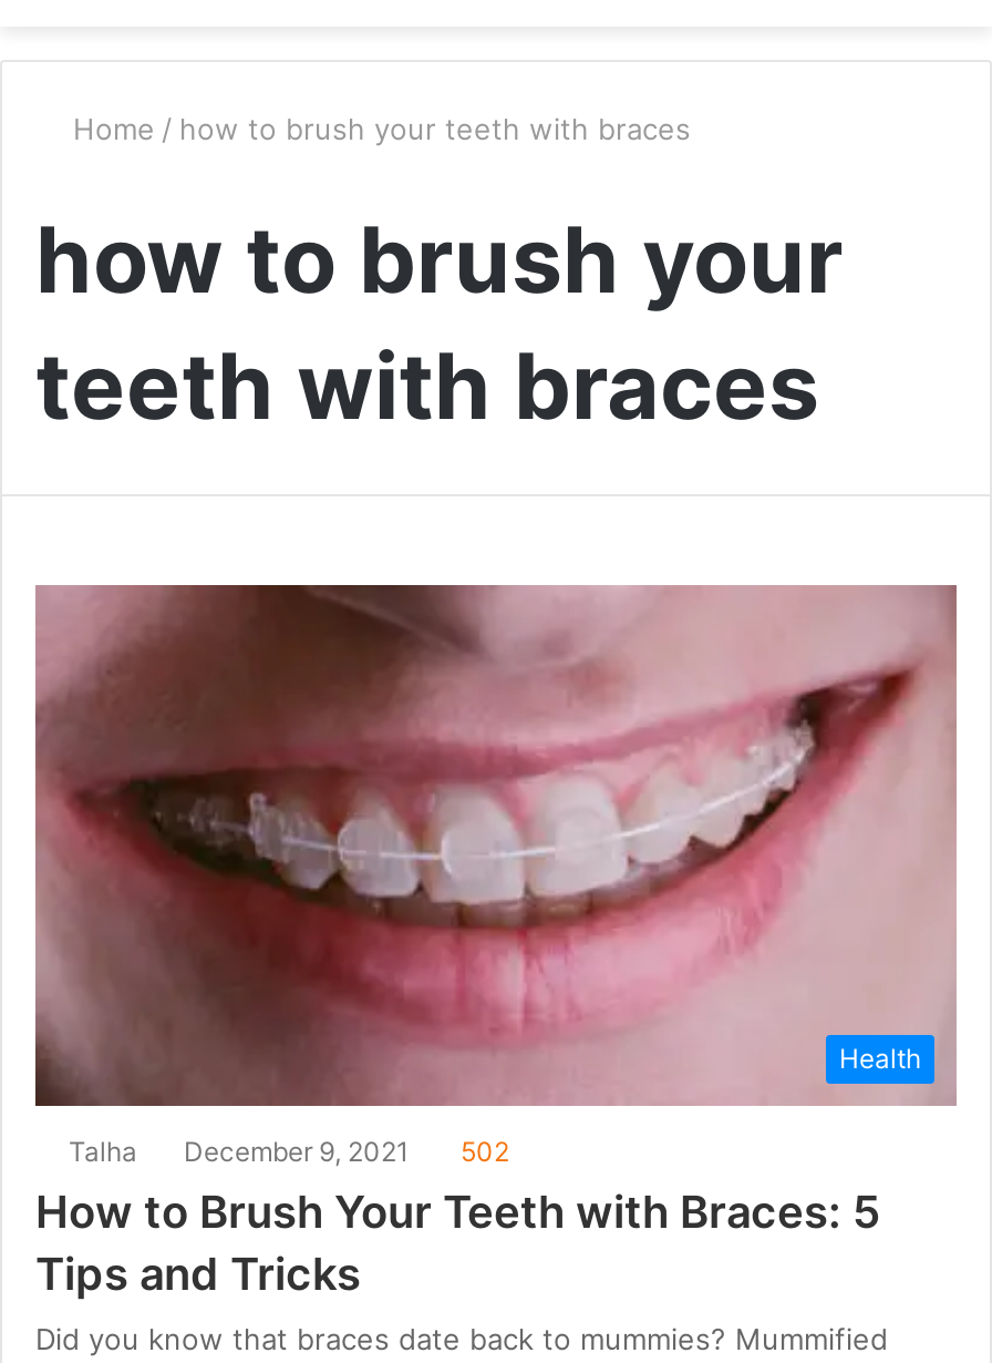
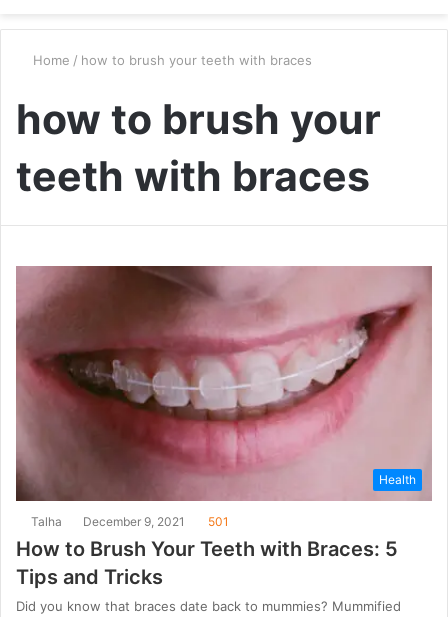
[69,1134,509,1168] Talha December 9, 2021 502 -> [31,514,229,529] Talha December 9, 2021 501

